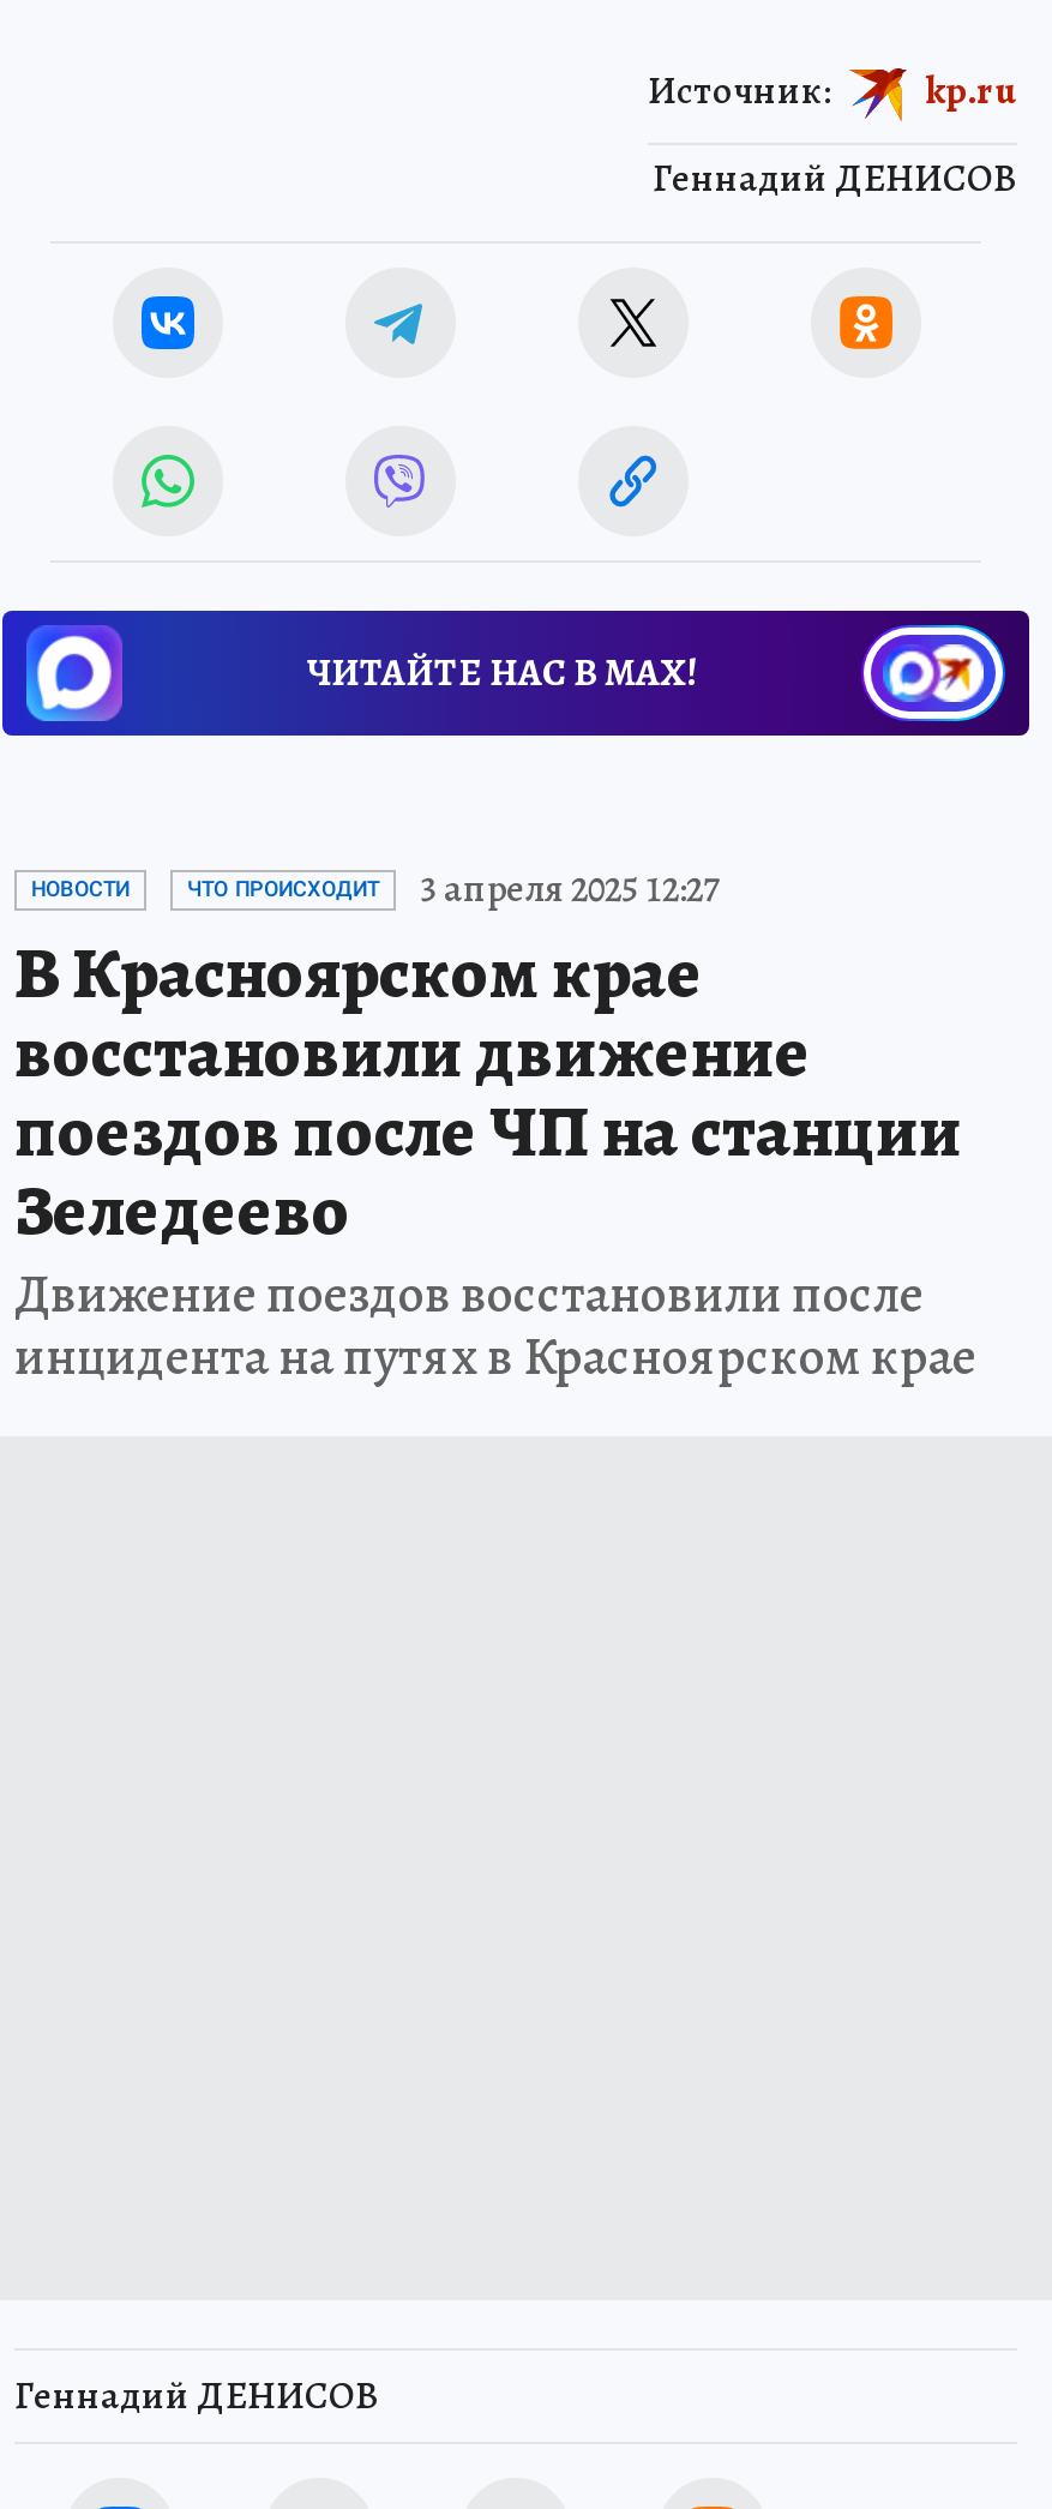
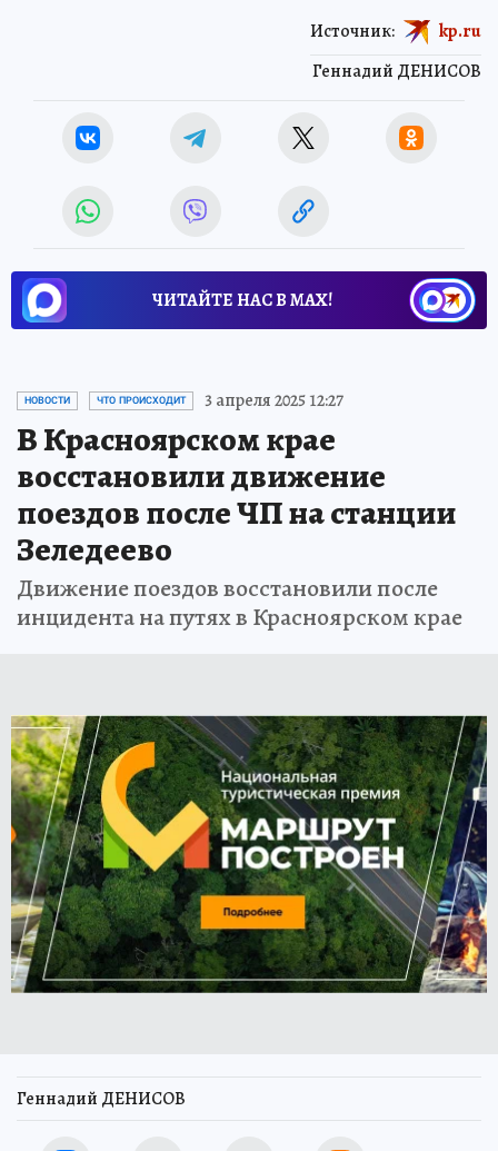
none -> [10,714,488,994] [image]

